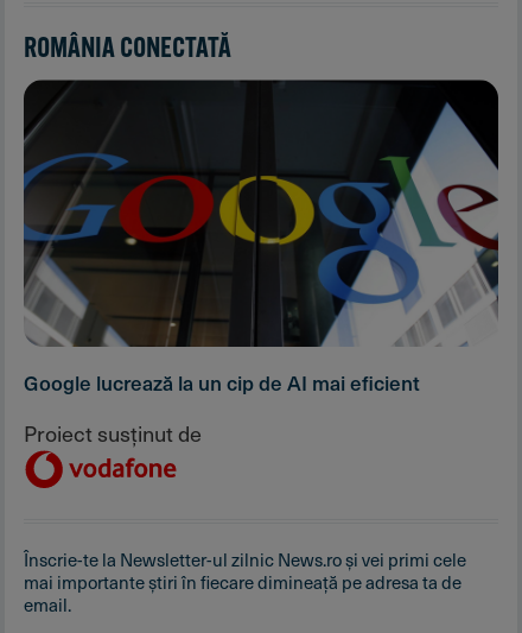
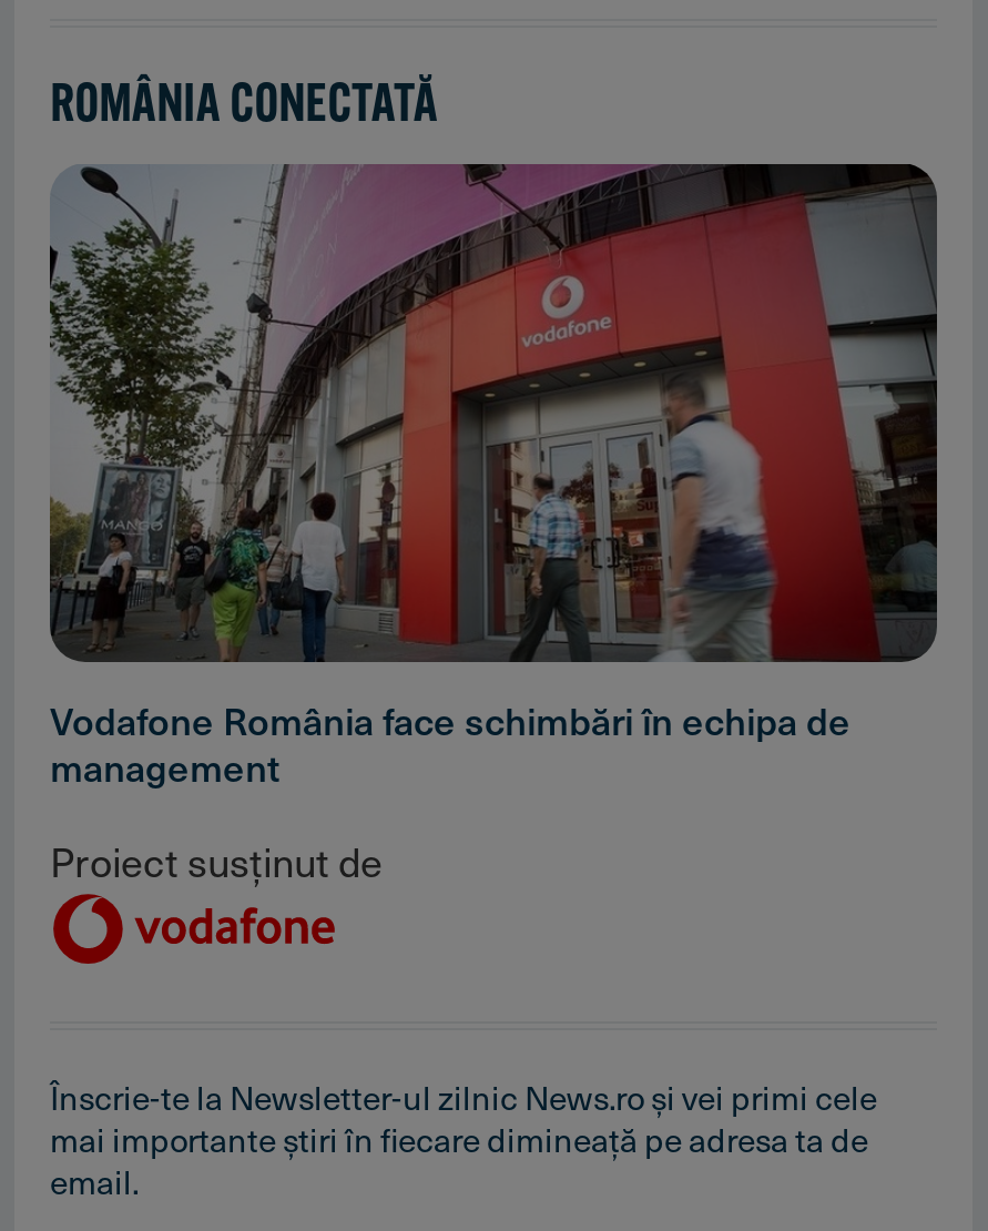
[23,78,499,397] [image] | Google lucrează la un cip de AI mai eficient -> [48,163,939,794] [image] | Vodafone România face schimbări în echipa de | management

